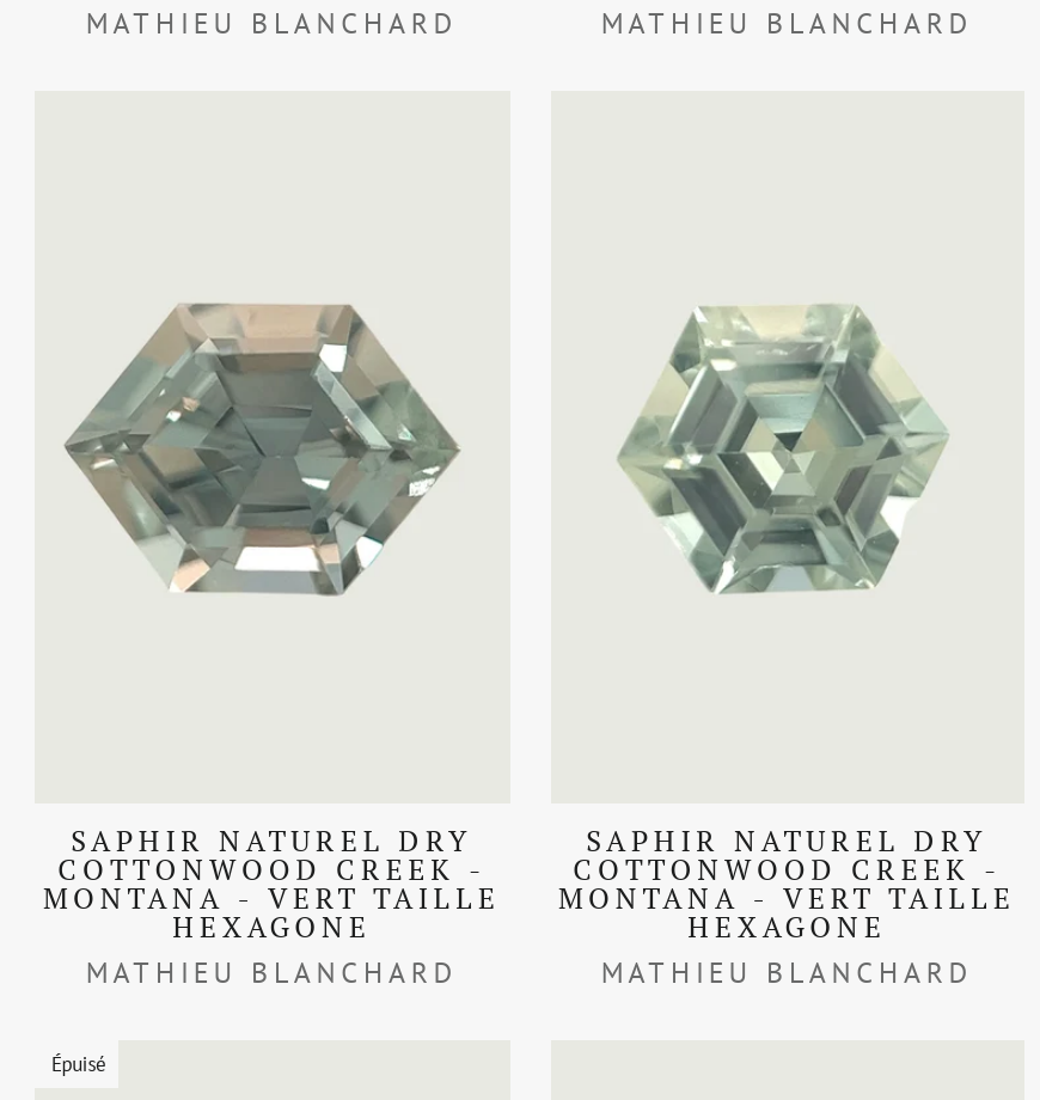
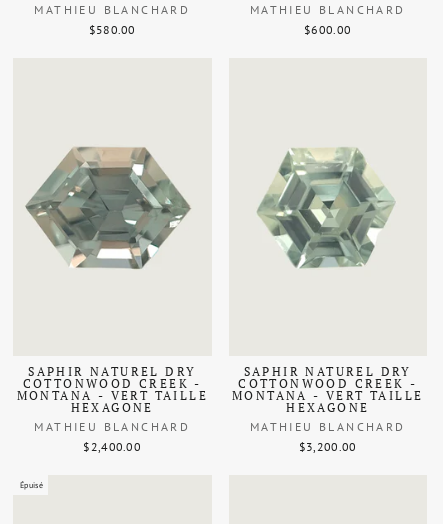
none -> [89,22,136,37] $580.00
none -> [304,22,351,37] $600.00
none -> [83,439,141,454] $2,400.00
none -> [299,439,357,454] $3,200.00

